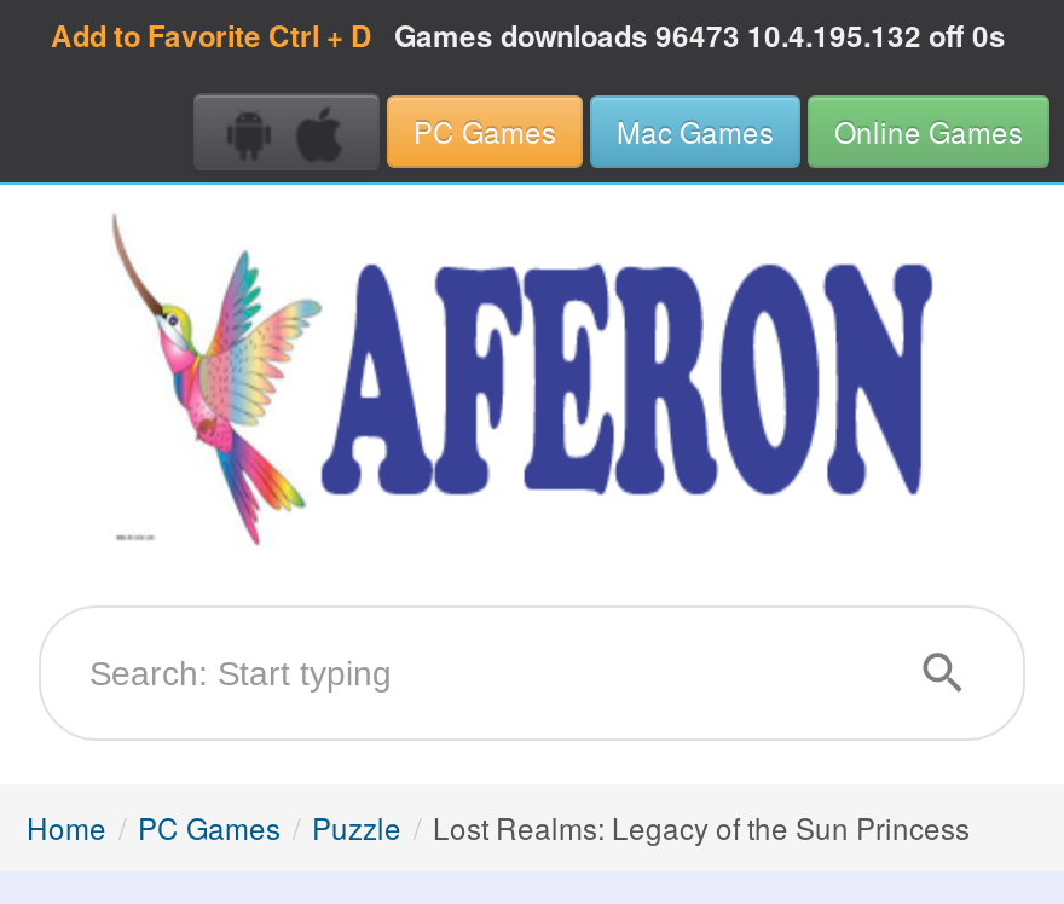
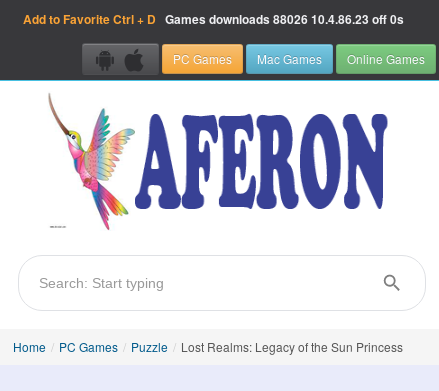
[51,13,1006,57] Add to Favorite Ctrl + D Games downloads 96473 10.4.195.132 off 0s -> [23,10,404,28] Add to Favorite Ctrl + D Games downloads 88026 10.4.86.23 off 0s

